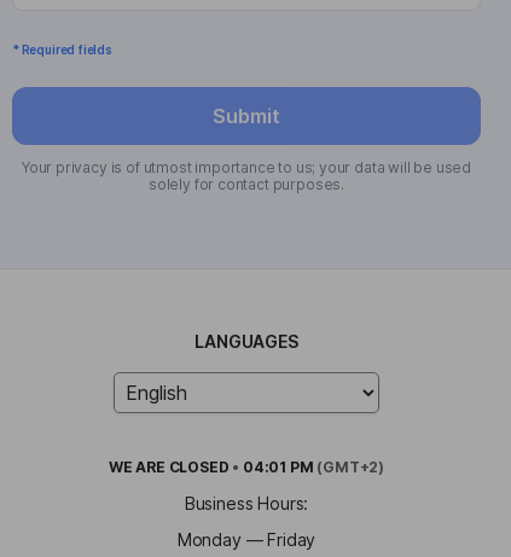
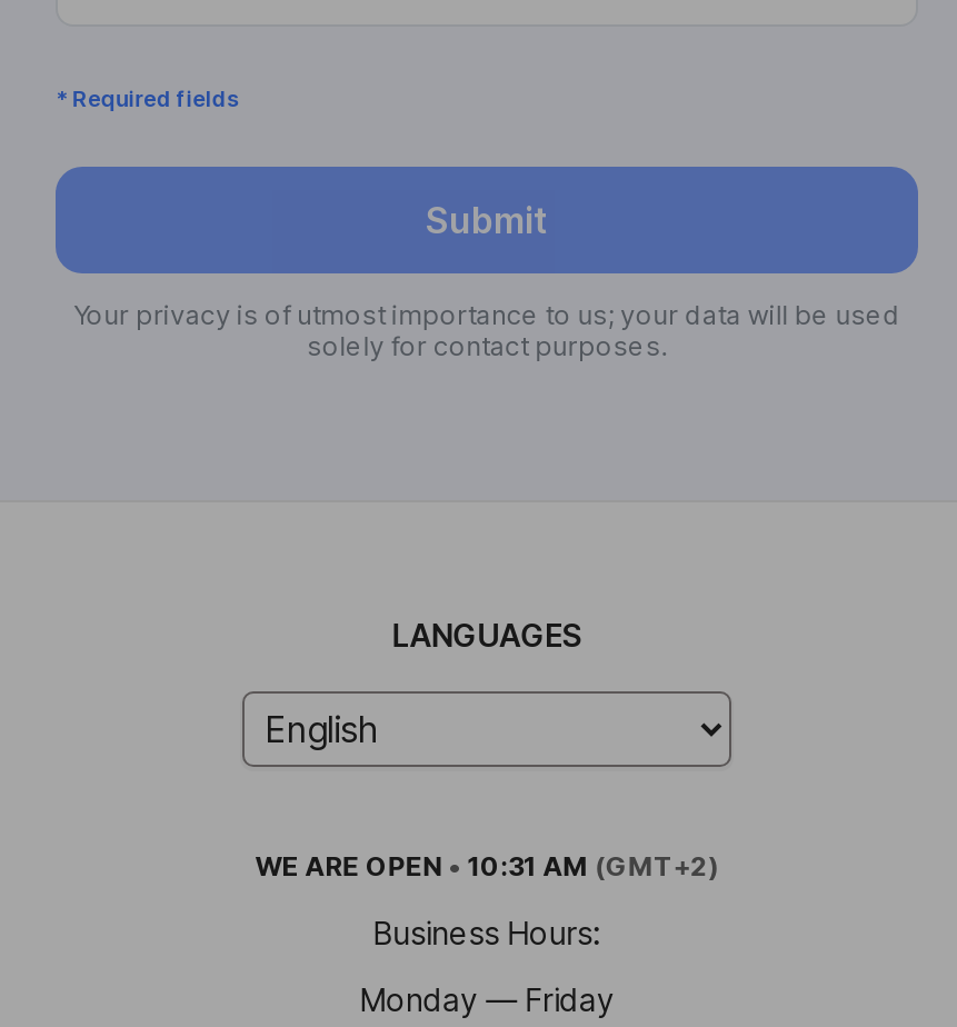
[109,457,384,476] WE ARE CLOSED • 04:01 PM (GMT+2) -> [255,848,719,882] WE ARE OPEN • 10:31 AM (GMT+2)

